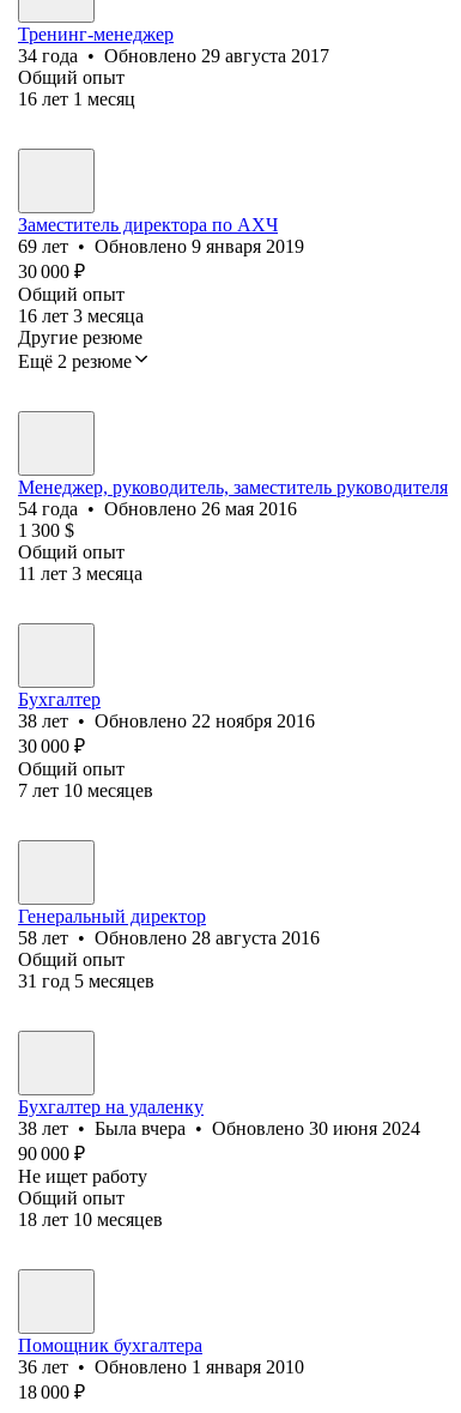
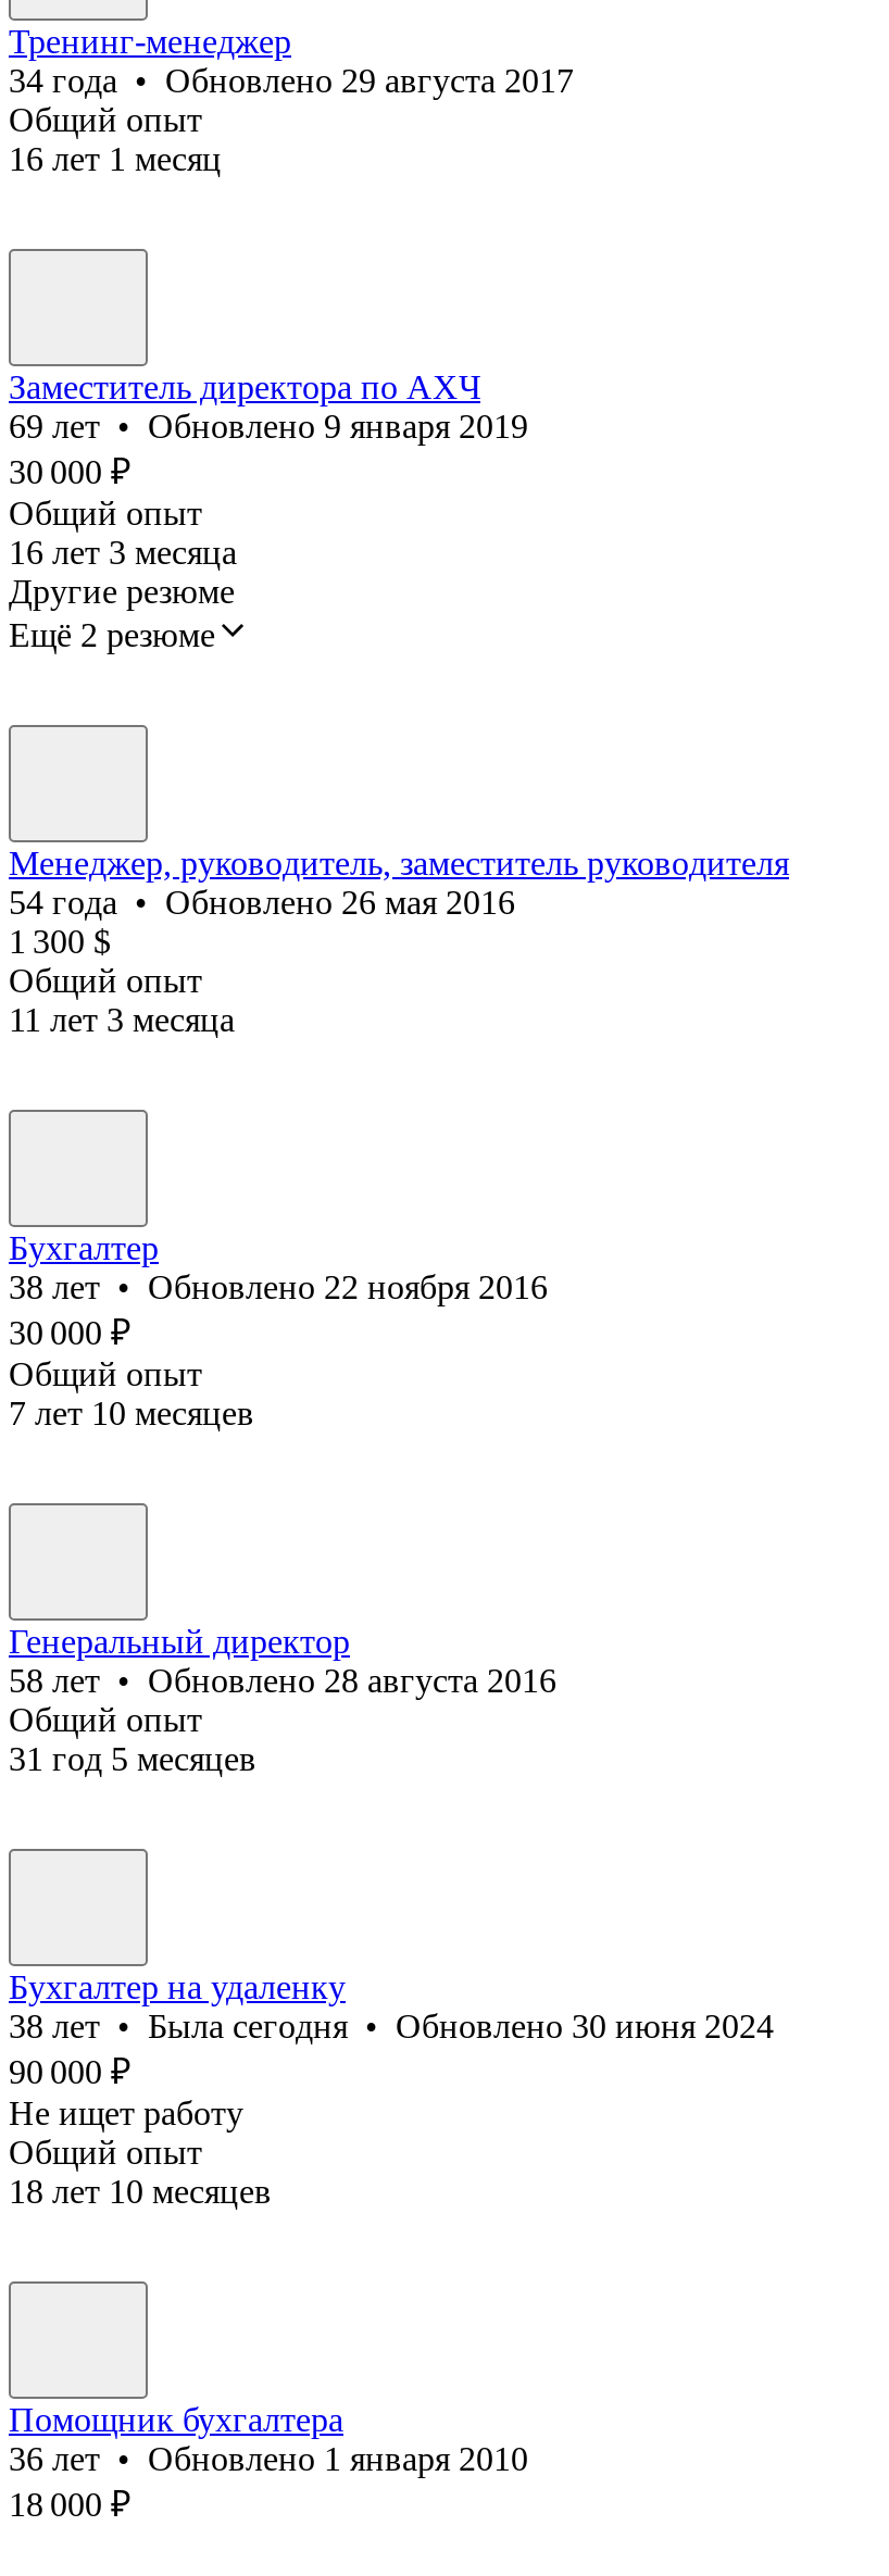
[18,1118,420,1138] 38 лет • Была вчера • Обновлено 30 июня 2024 -> [9,2007,774,2044] 38 лет • Была сегодня • Обновлено 30 июня 2024

